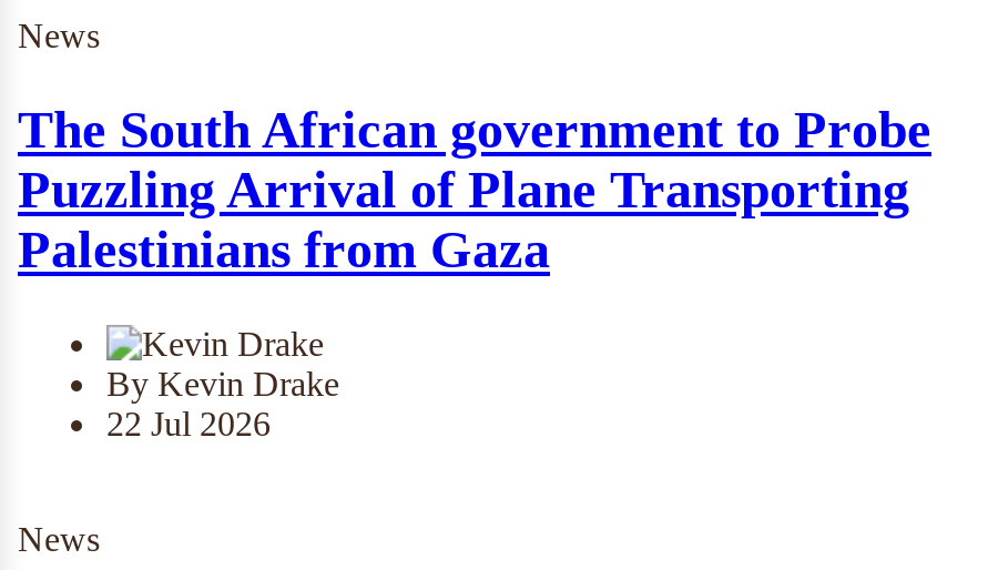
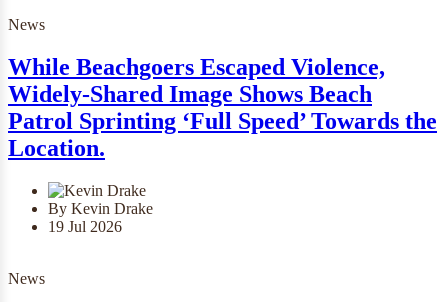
[18,101,931,279] The South African government to Probe | Puzzling Arrival of Plane Transporting | Palestinians from Gaza -> [8,54,437,161] While Beachgoers Escaped Violence, | Widely-Shared Image Shows Beach | Patrol Sprinting ‘Full Speed’ Towards the | Location.
[106,405,271,443] 22 Jul 2026 -> [48,218,122,235] 19 Jul 2026

